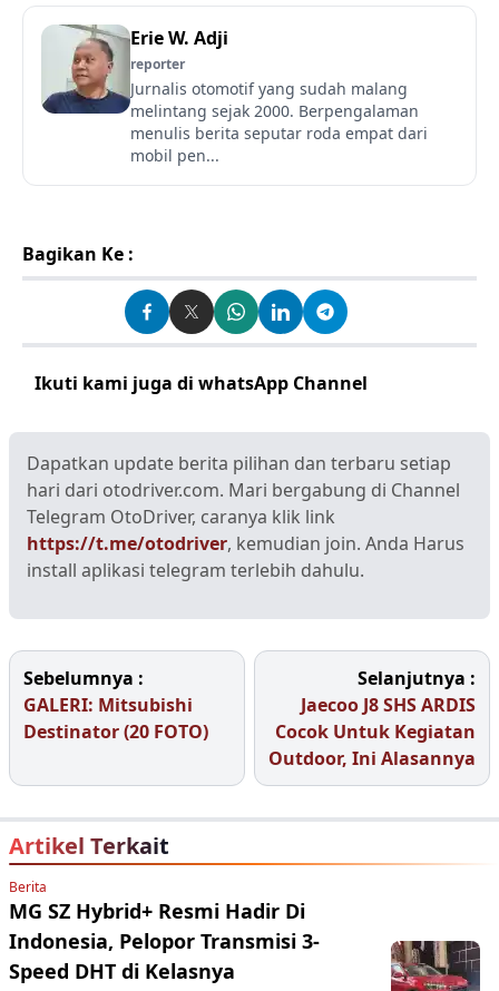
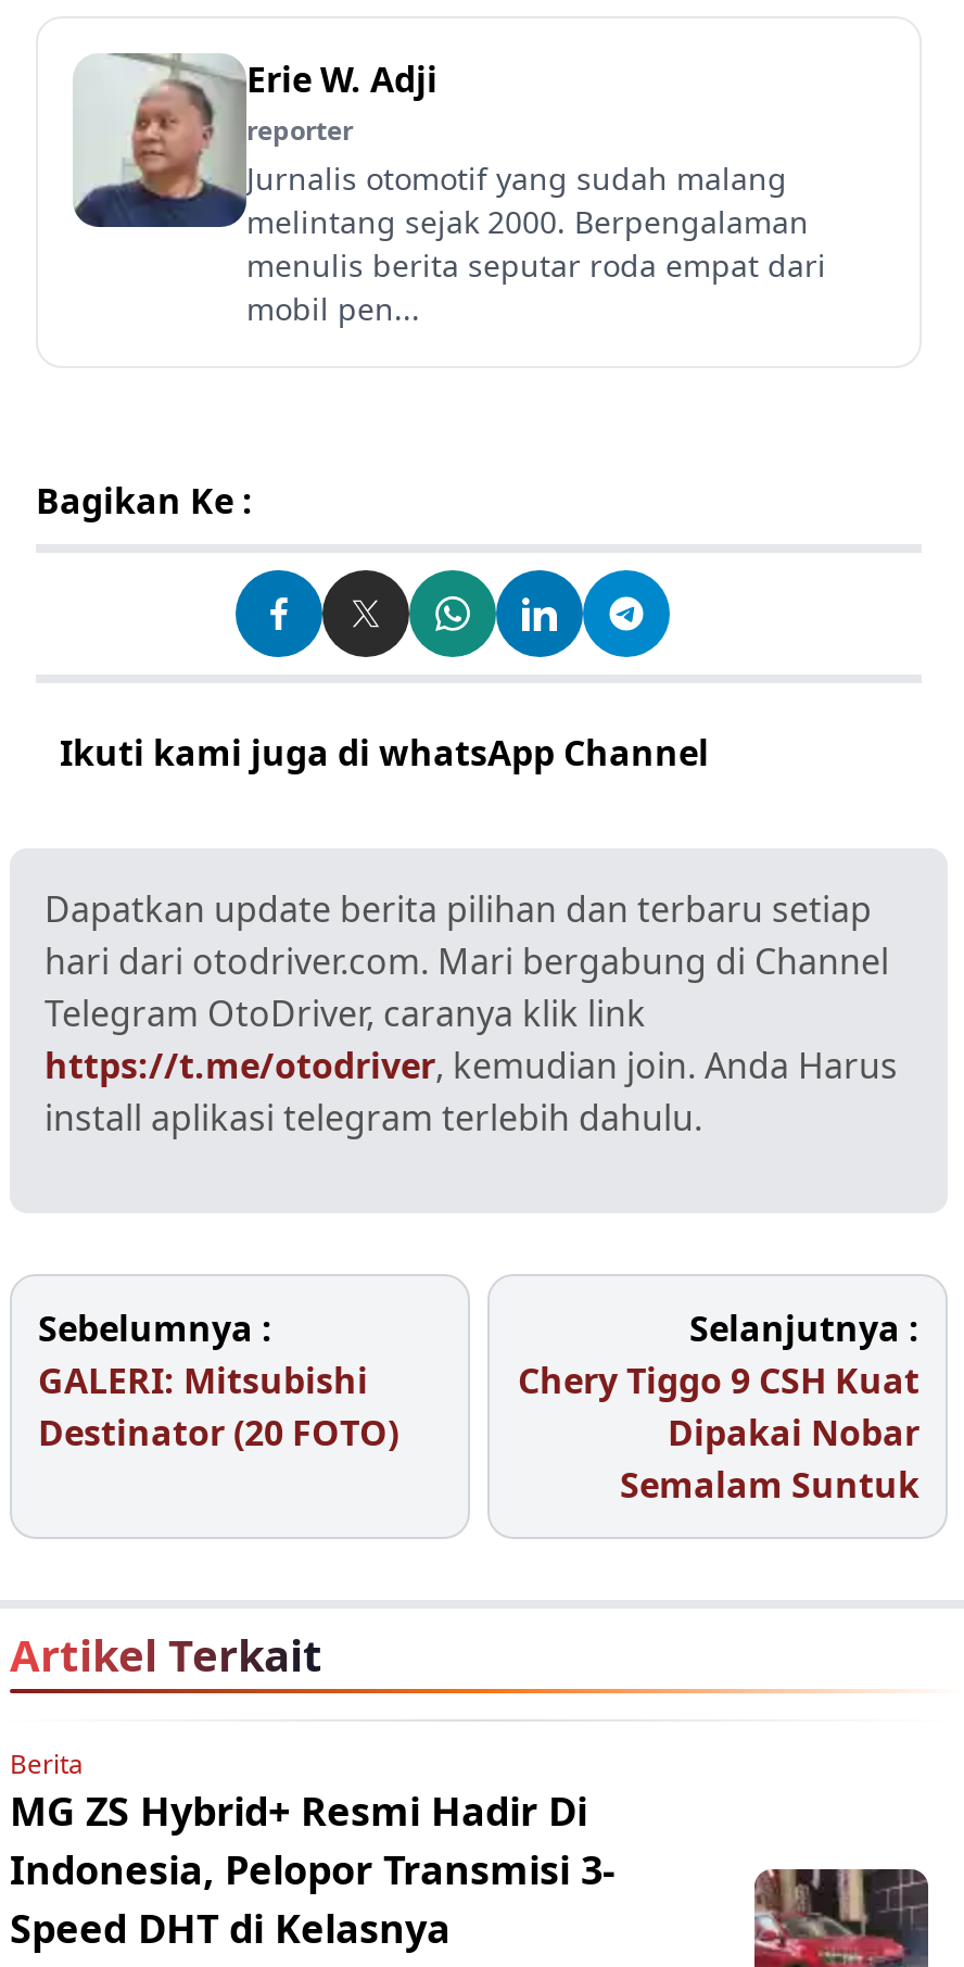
[268,693,476,771] Jaecoo J8 SHS ARDIS | Cocok Untuk Kegiatan | Outdoor, Ini Alasannya -> [518,1357,919,1509] Chery Tiggo 9 CSH Kuat | Dipakai Nobar | Semalam Suntuk
[9,897,305,924] MG SZ Hybrid+ Resmi Hadir Di -> [10,1785,587,1837] MG ZS Hybrid+ Resmi Hadir Di

